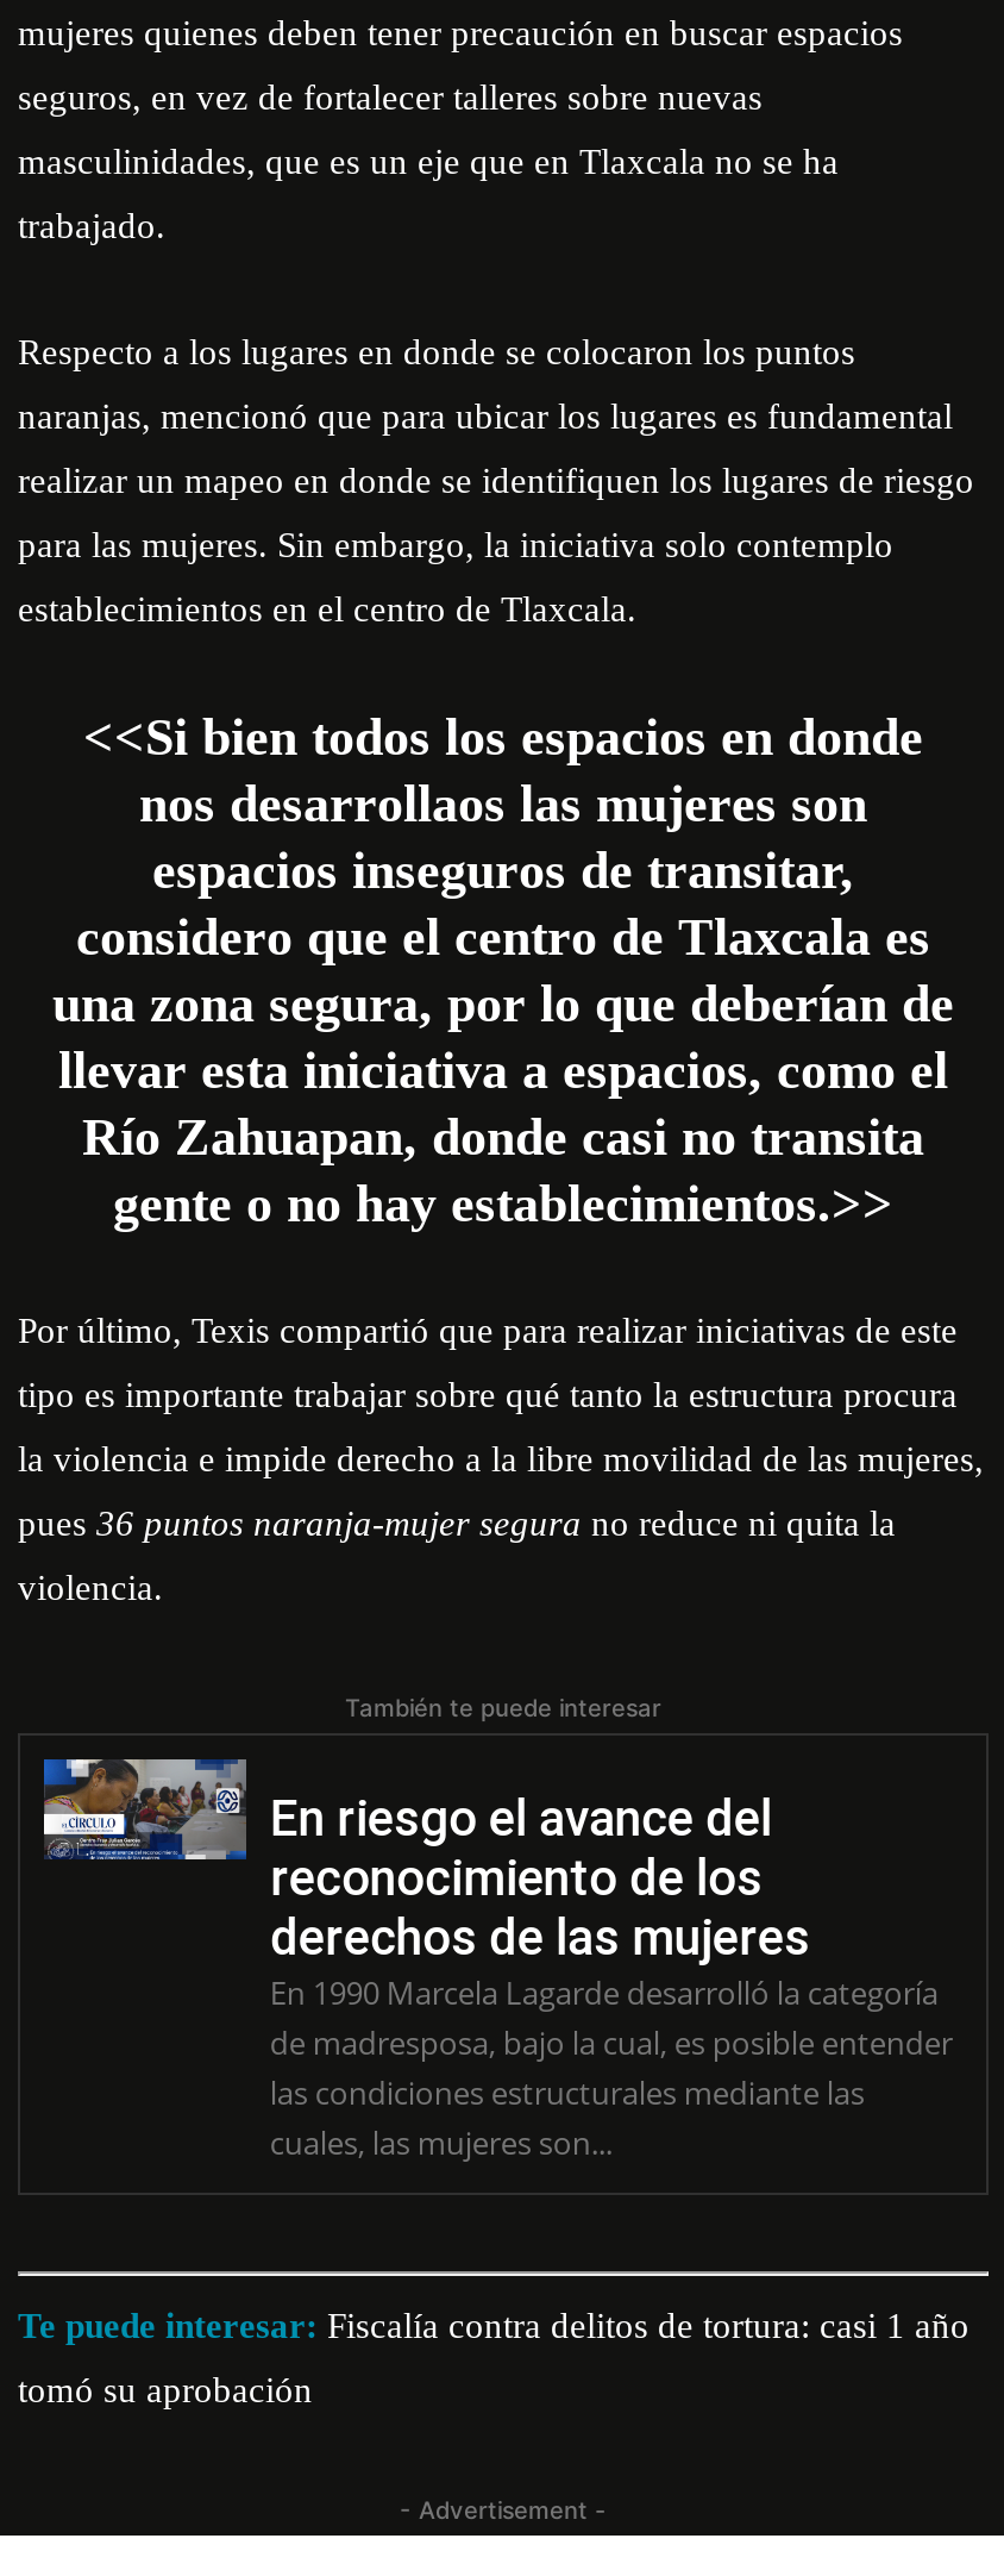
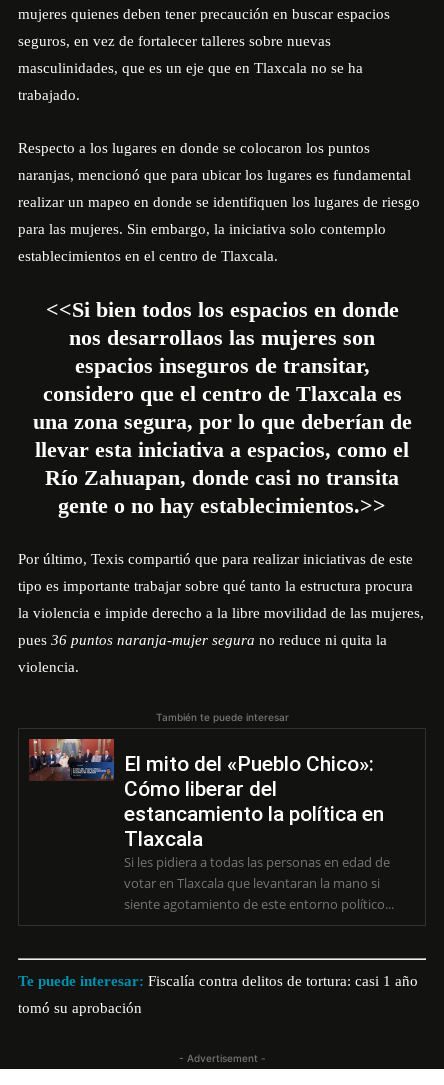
[42,1757,953,2164] [image] | En riesgo el avance del | reconocimiento de los | derechos de las mujeres | En 1990 Marcela Lagarde desarrolló la categoría | de madresposa, bajo la cual, es posible entender | las condiciones estructurales mediante las | cuales, las mujeres son... -> [28,738,394,913] [image] | El mito del «Pueblo Chico»: | Cómo liberar del | estancamiento la política en | Tlaxcala | Si les pidiera a todas las personas en edad de | votar en Tlaxcala que levantaran la mano si | siente agotamiento de este entorno político...

